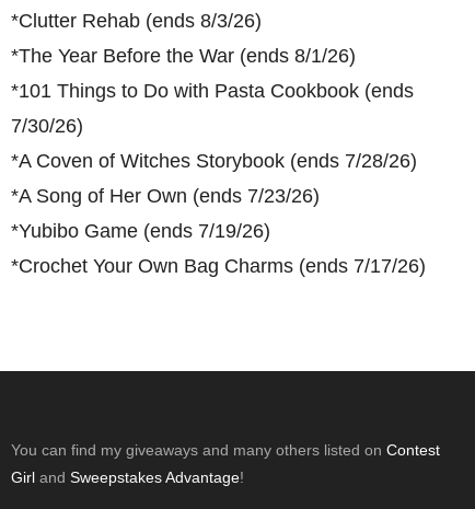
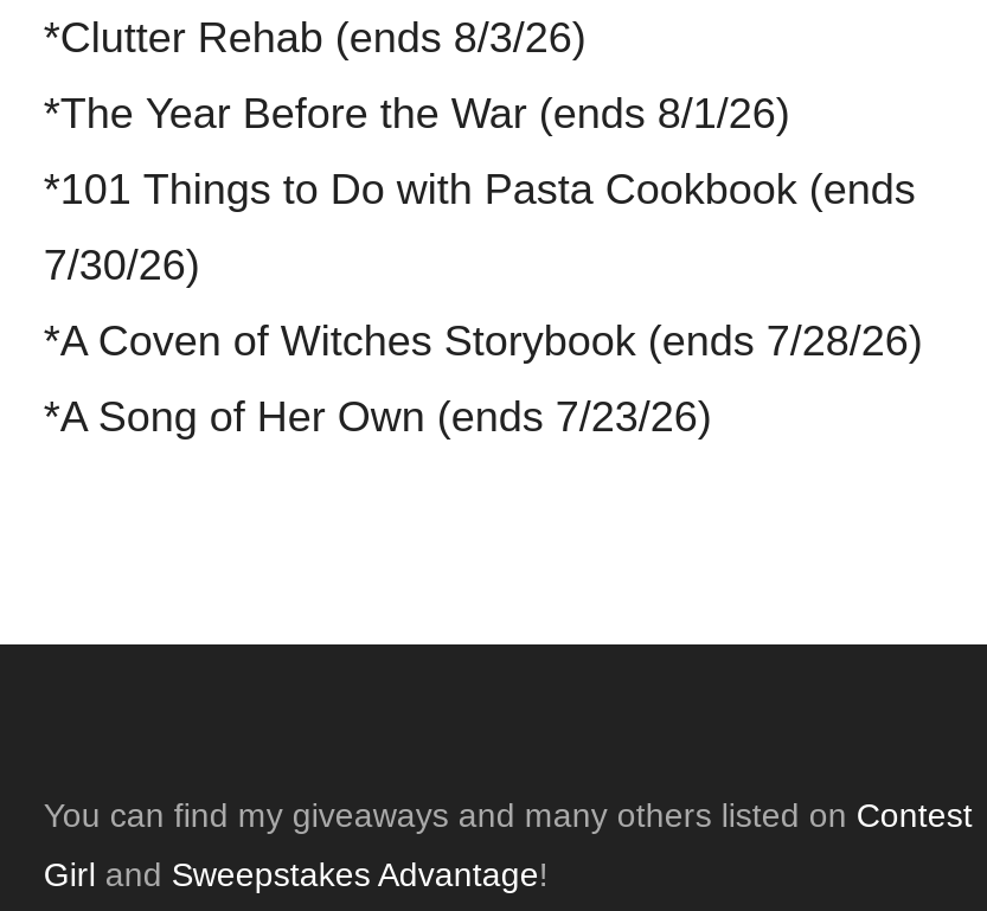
[11,219,426,276] *Yubibo Game (ends 7/19/26) | *Crochet Your Own Bag Charms (ends 7/17/26) -> none

